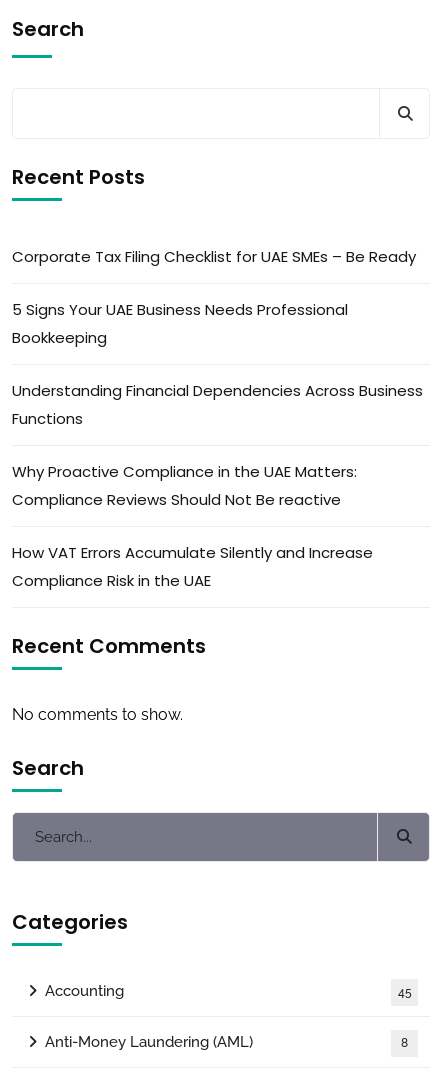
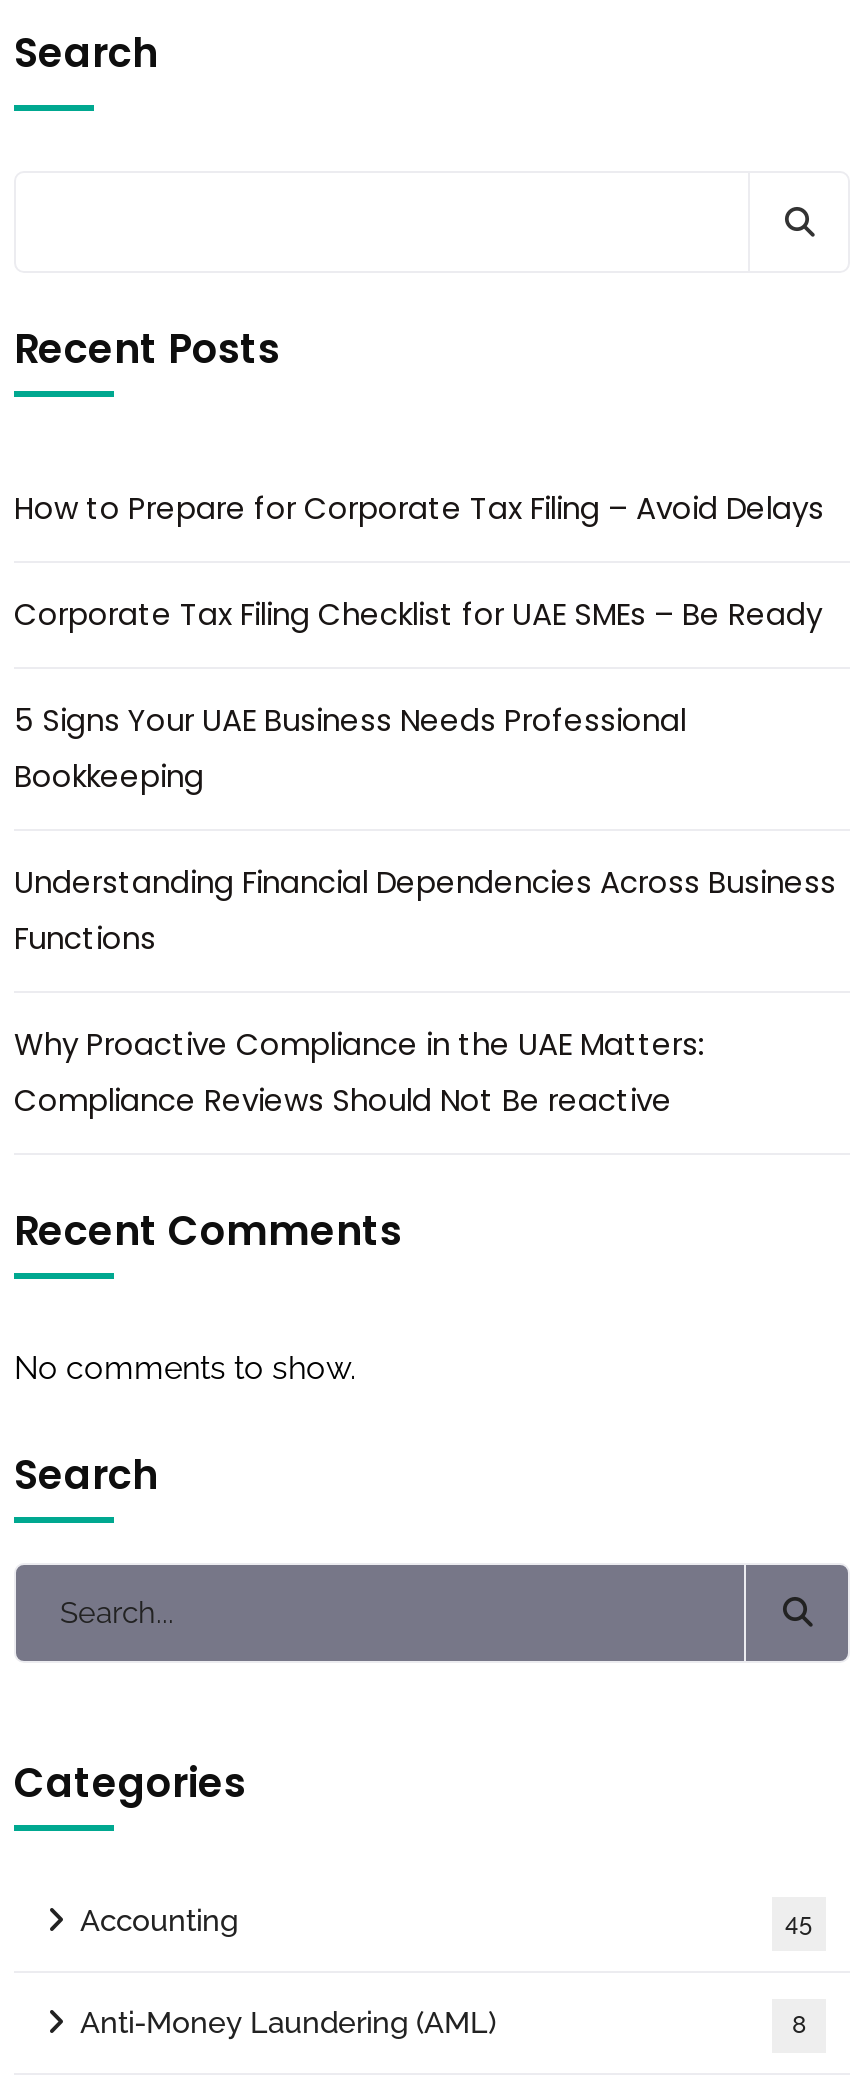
none -> [14,487,824,529] How to Prepare for Corporate Tax Filing – Avoid Delays
moved [12,246,423,510] -> [14,593,836,1121]: Corporate Tax Filing Checklist for UAE SMEs – Be Ready | 5 Signs Your UAE Business Needs Professional | Bookkeeping | Understanding Financial Dependencies Across Business | Functions | Why Proactive Compliance in the UAE Matters: | Compliance Reviews Should Not Be reactive
[12,542,373,591] How VAT Errors Accumulate Silently and Increase | Compliance Risk in the UAE -> none

